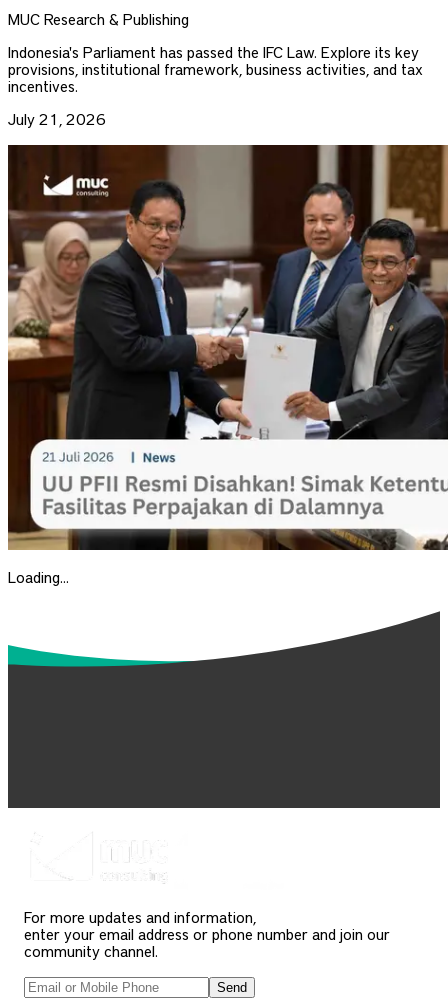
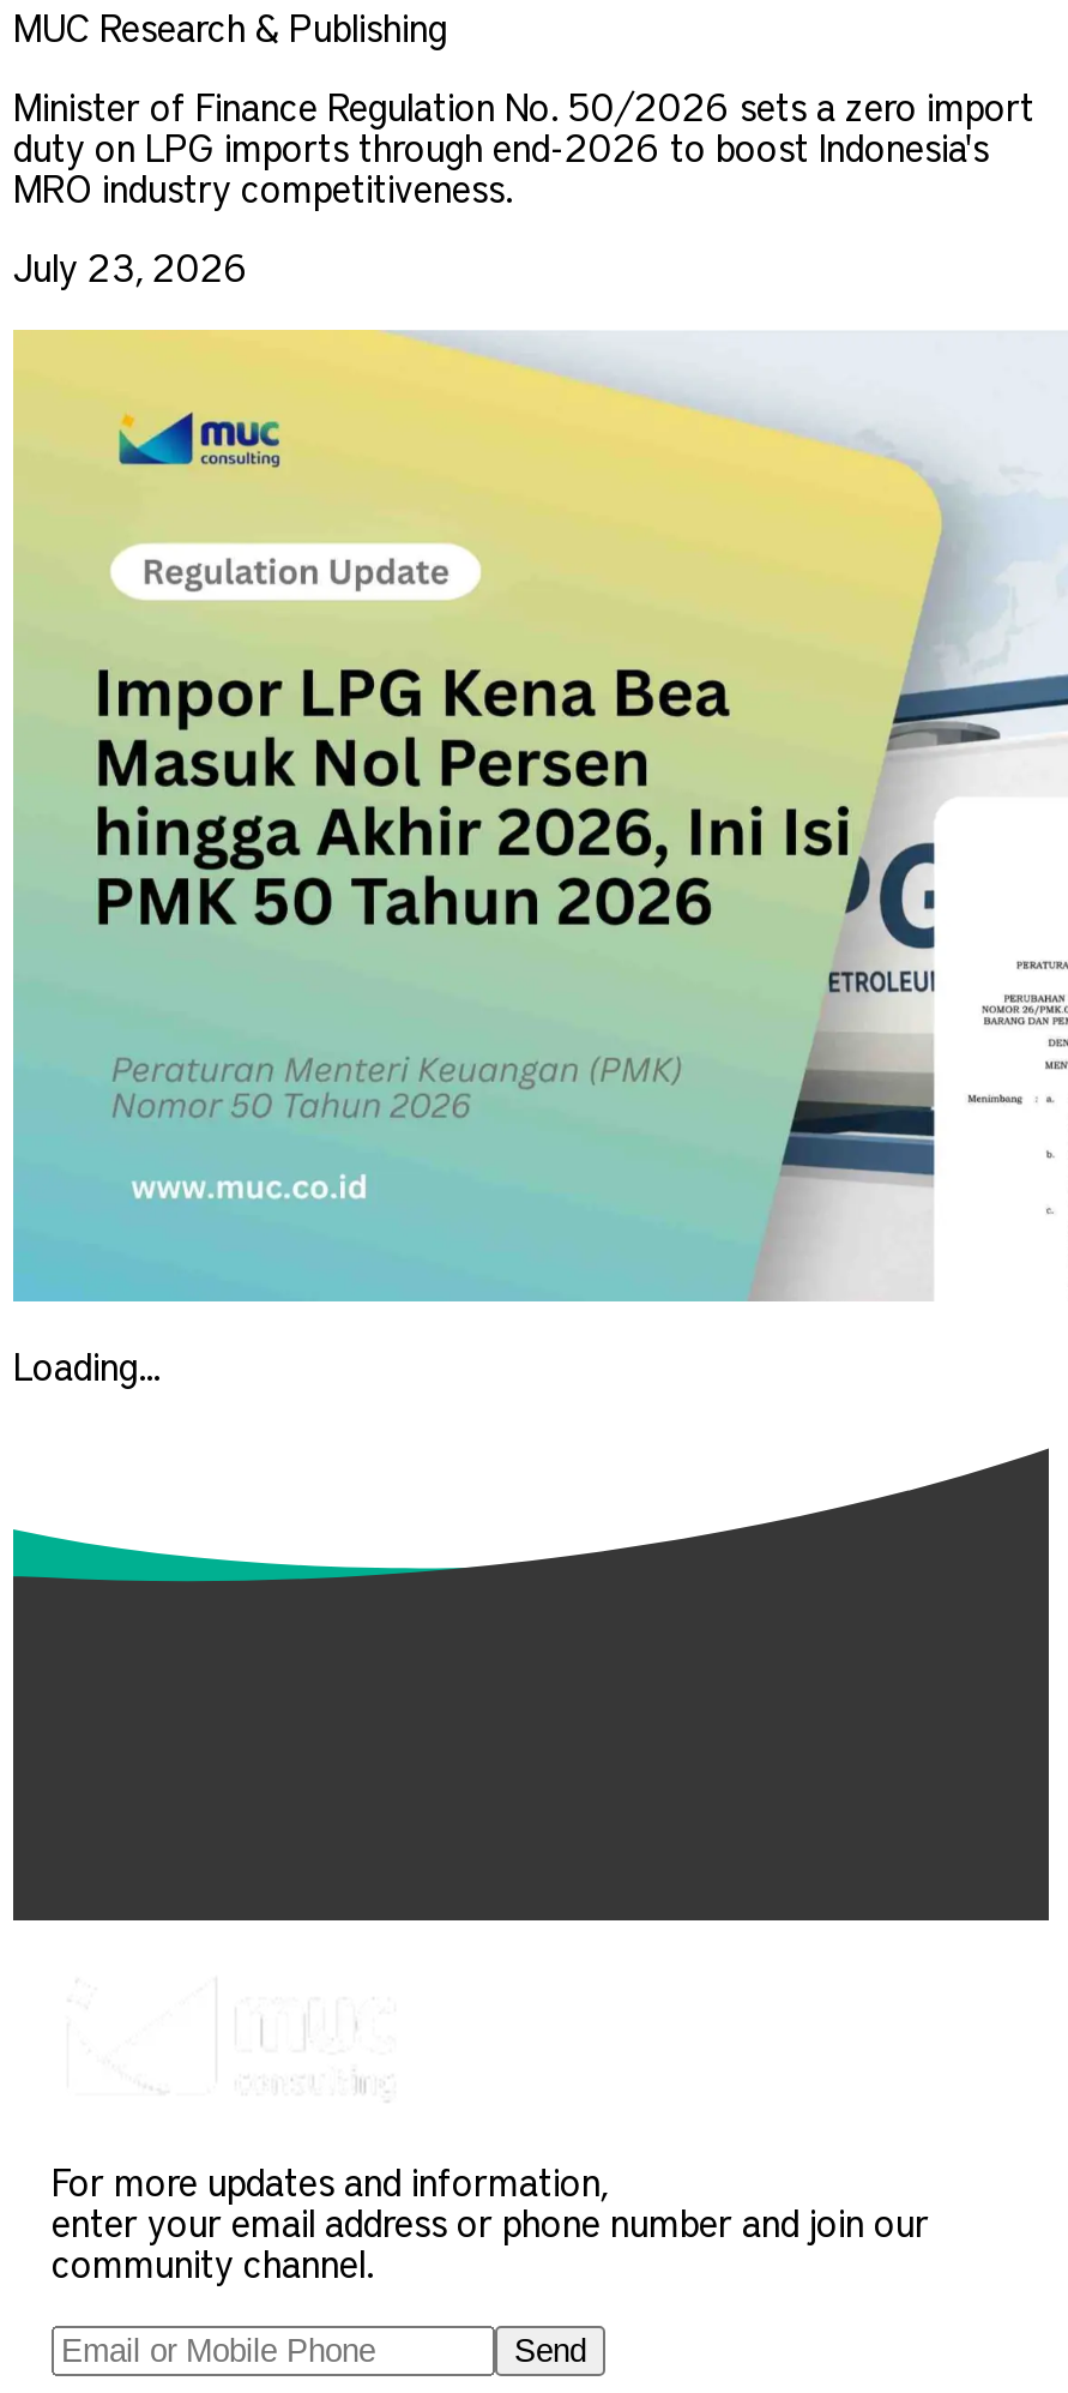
[8,45,423,95] Indonesia's Parliament has passed the IFC Law. Explore its key | provisions, institutional framework, business activities, and tax | incentives. -> [13,90,1034,210] Minister of Finance Regulation No. 50/2026 sets a zero import | duty on LPG imports through end-2026 to boost Indonesia's | MRO industry competitiveness.
[8,112,106,128] July 21, 2026 -> [13,251,248,289] July 23, 2026
[7,144,445,551] [image] -> [11,327,1061,1304] [image]

